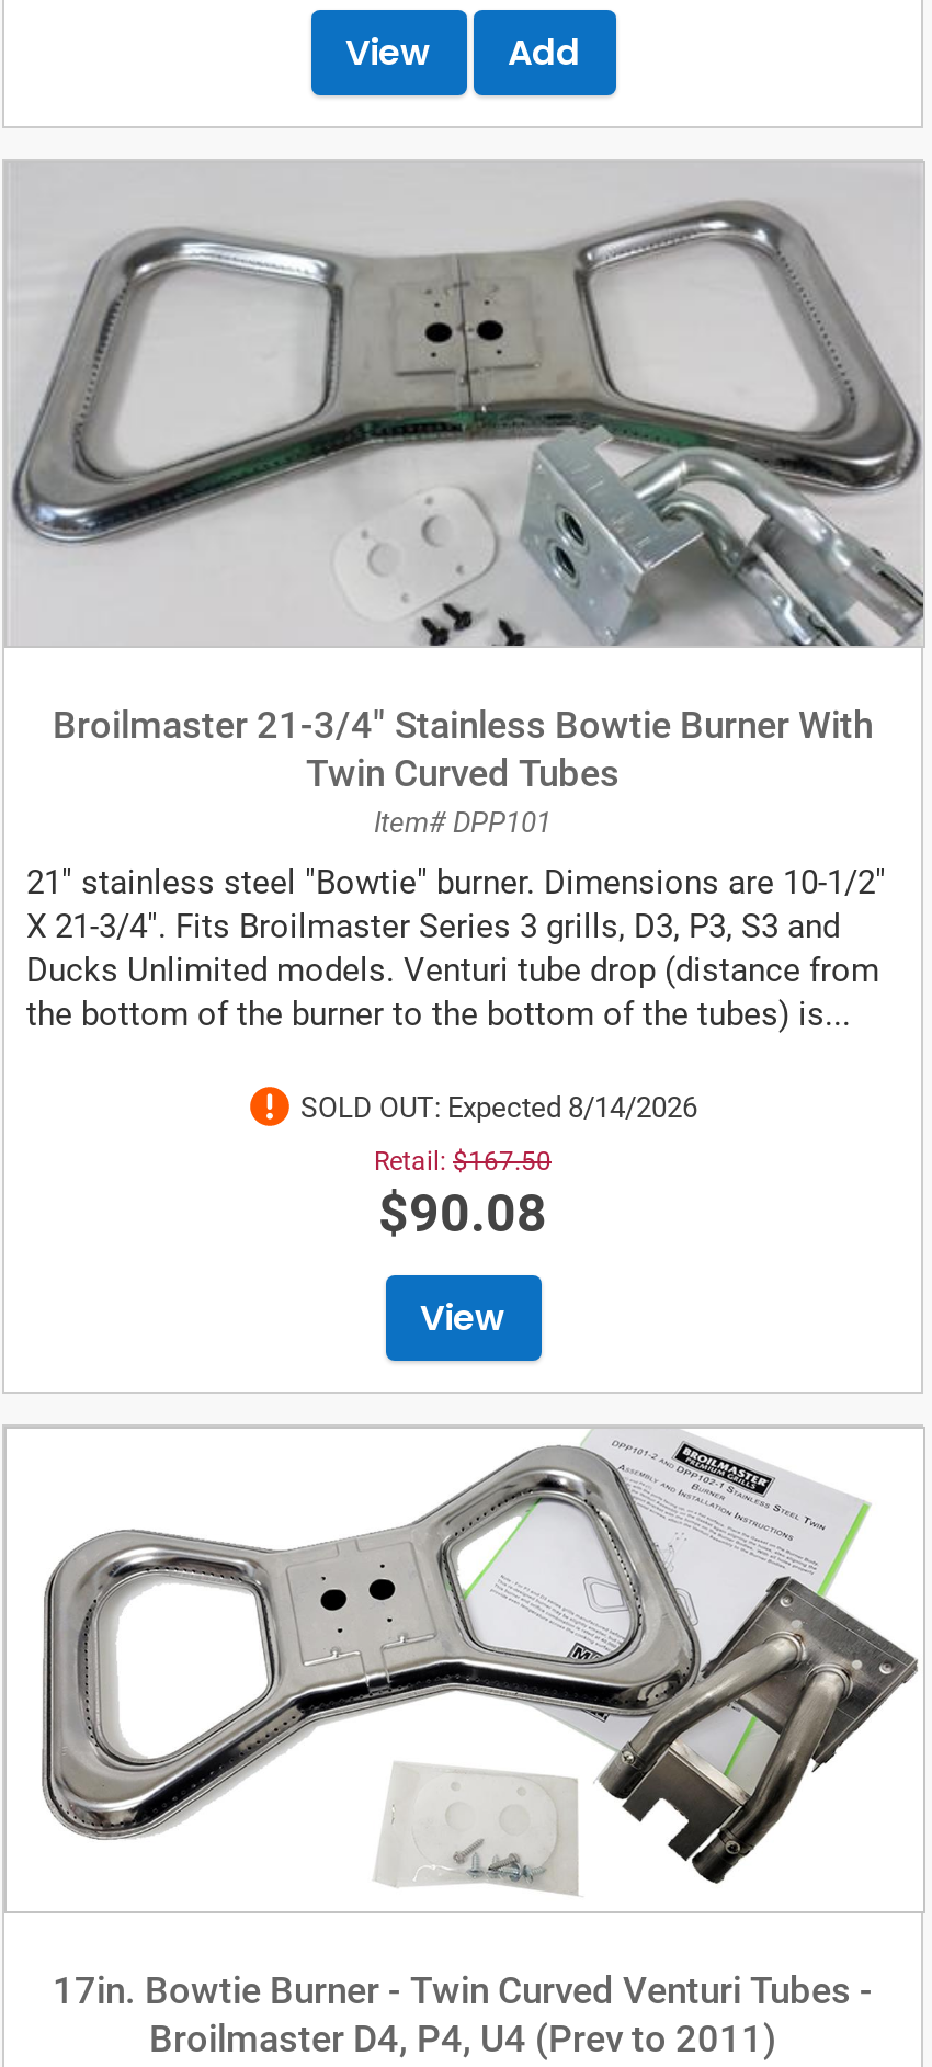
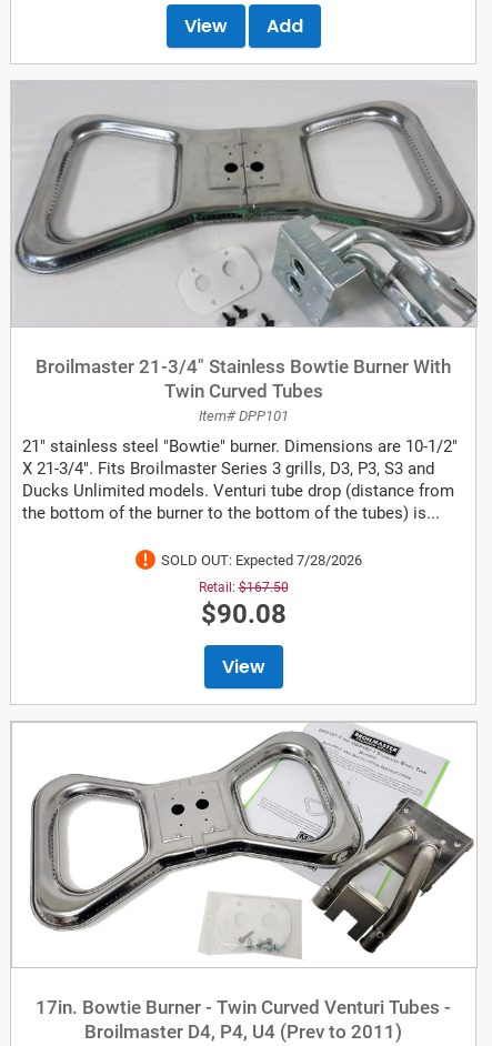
[300,1091,697,1124] SOLD OUT: Expected 8/14/2026 -> [161,552,362,569] SOLD OUT: Expected 7/28/2026

